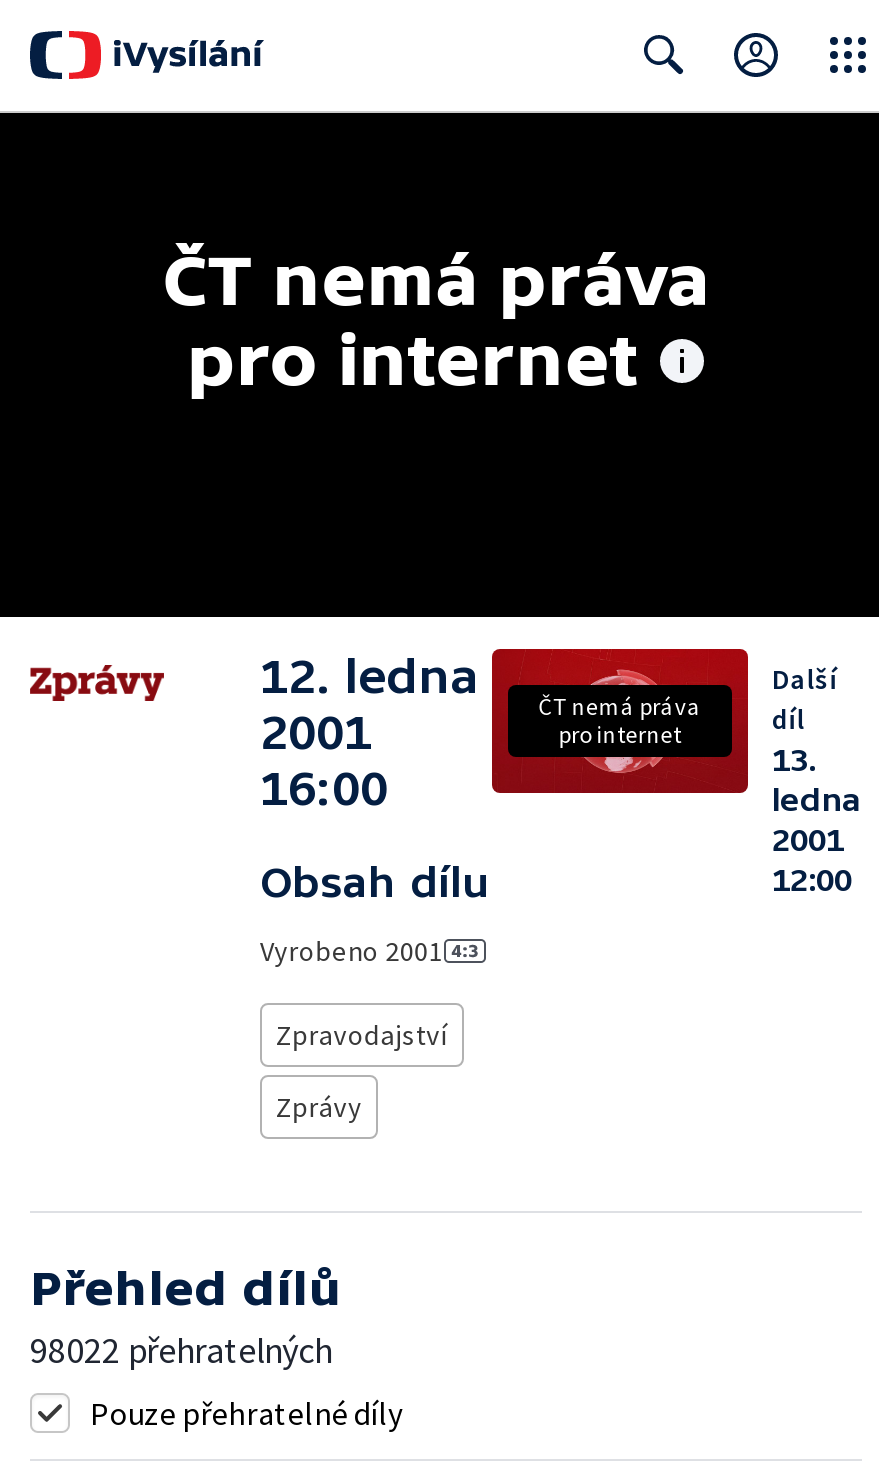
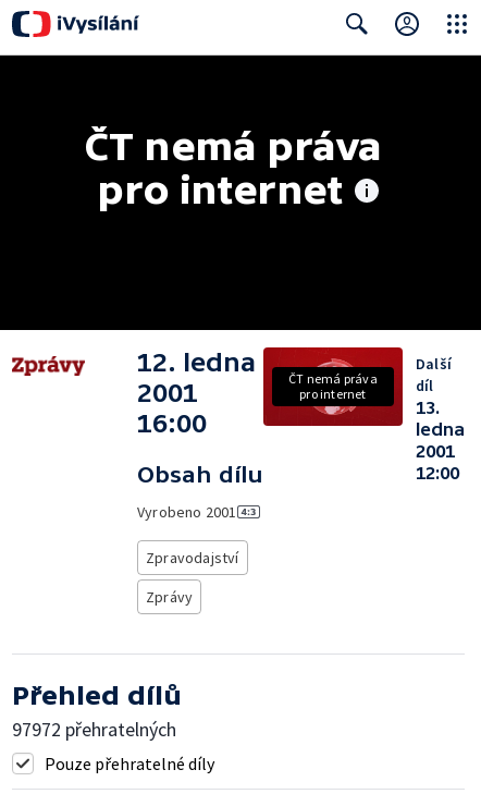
[30,1327,332,1373] 98022 přehratelných -> [12,717,176,742] 97972 přehratelných

